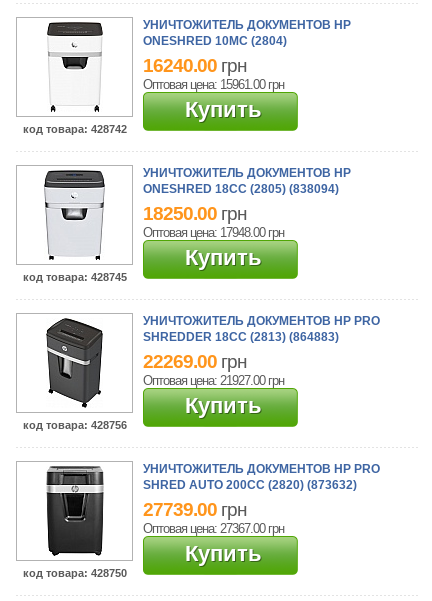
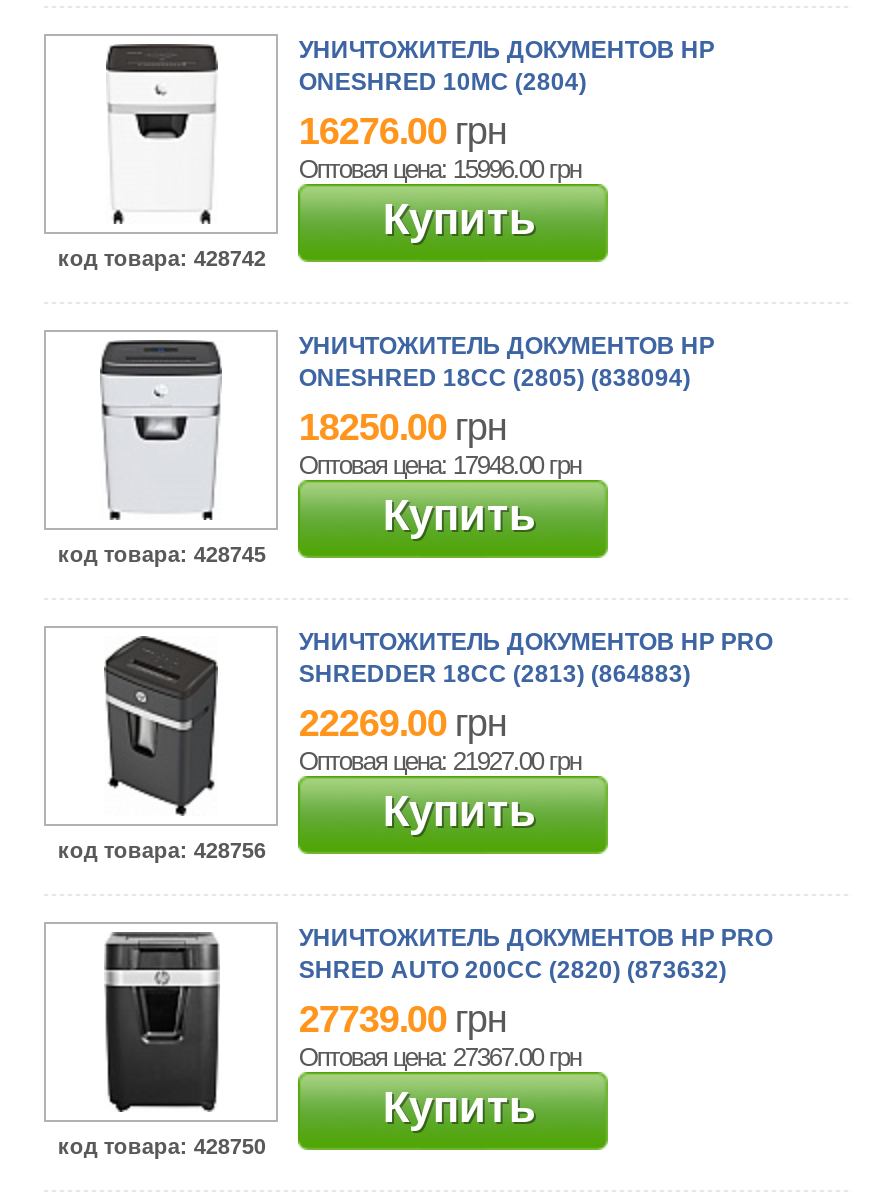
[143,55,247,76] 16240.00 грн -> [299,110,507,152] 16276.00 грн
[143,77,284,92] Оптовая цена: 15961.00 грн -> [299,154,581,184] Оптовая цена: 15996.00 грн

